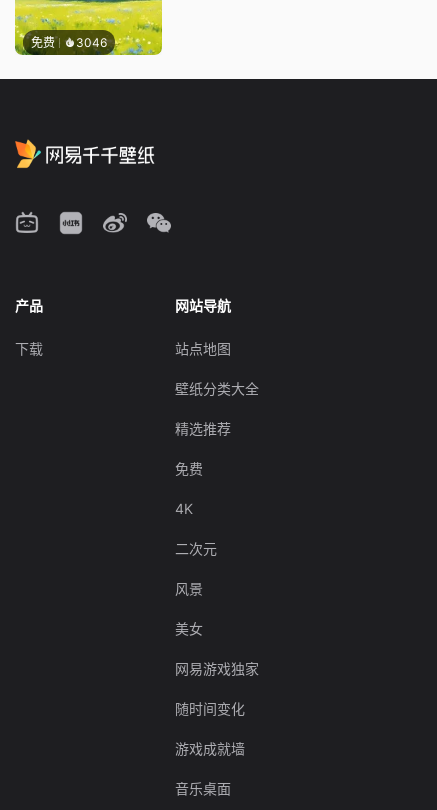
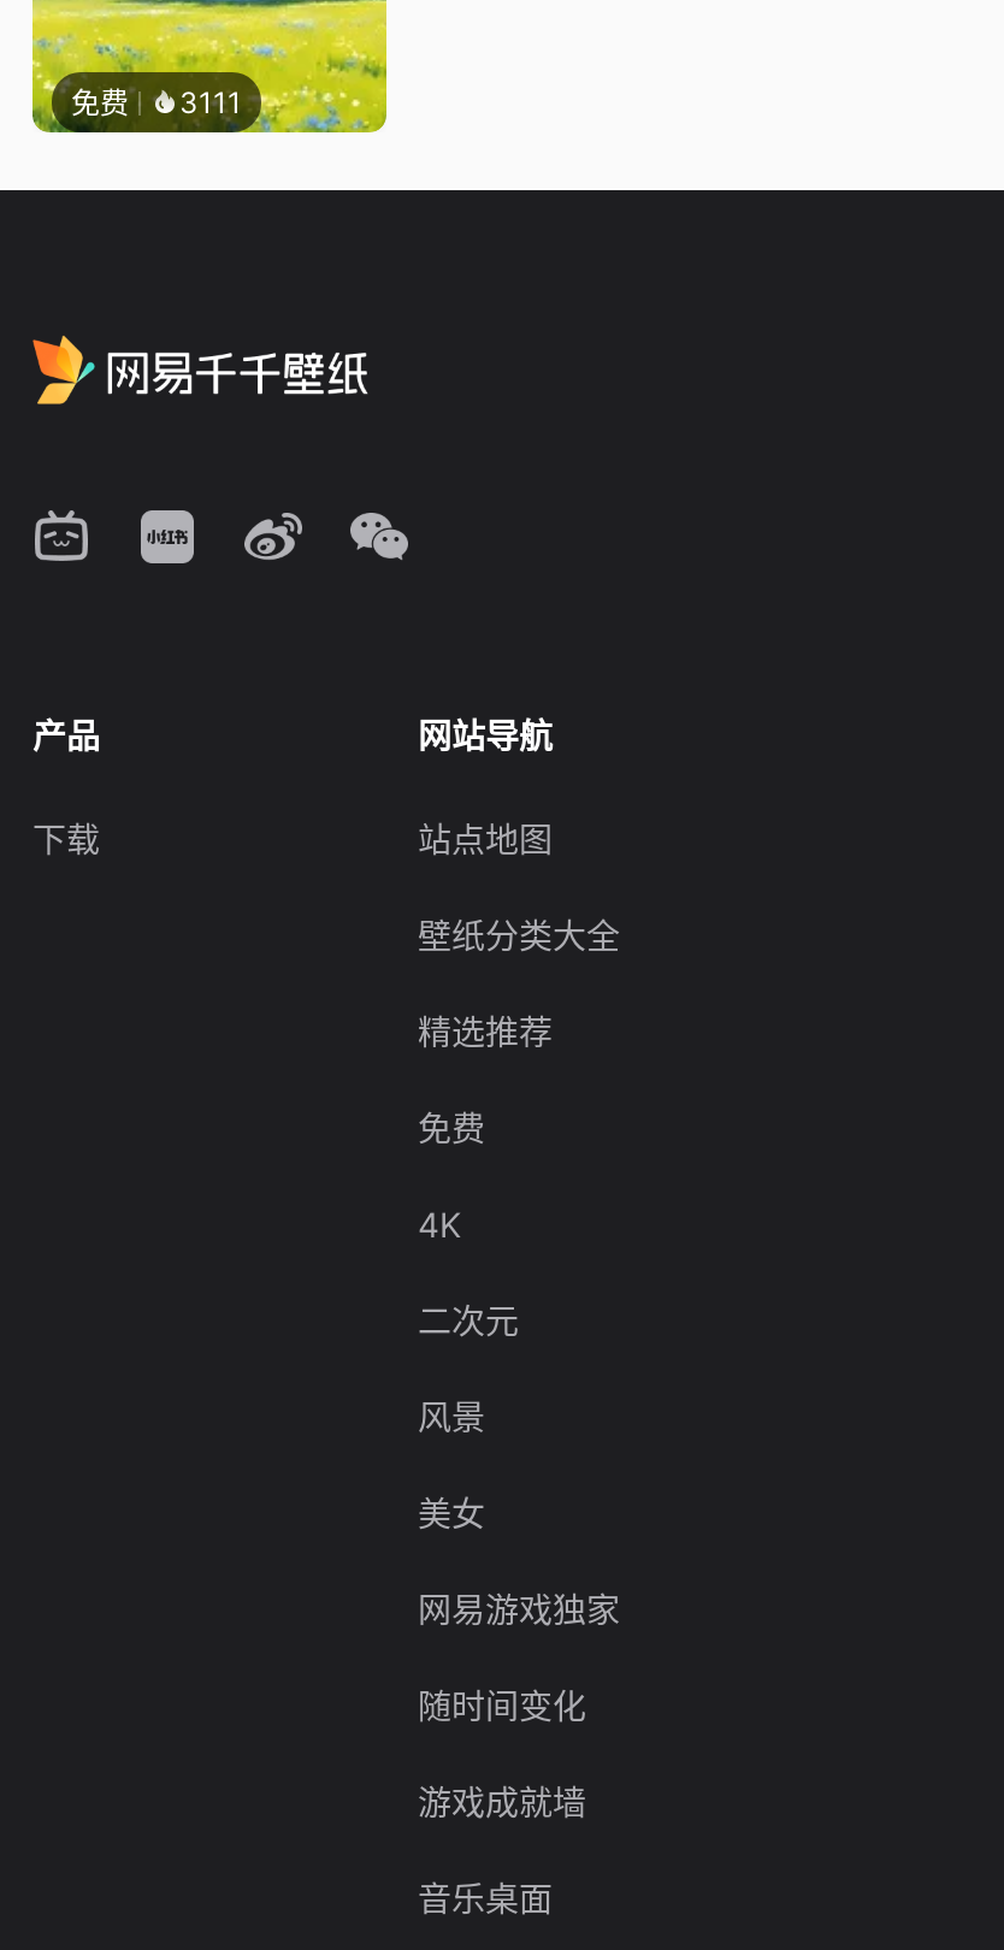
[31,35,107,50] 免费 3046 -> [71,84,242,121] 免费 3111

